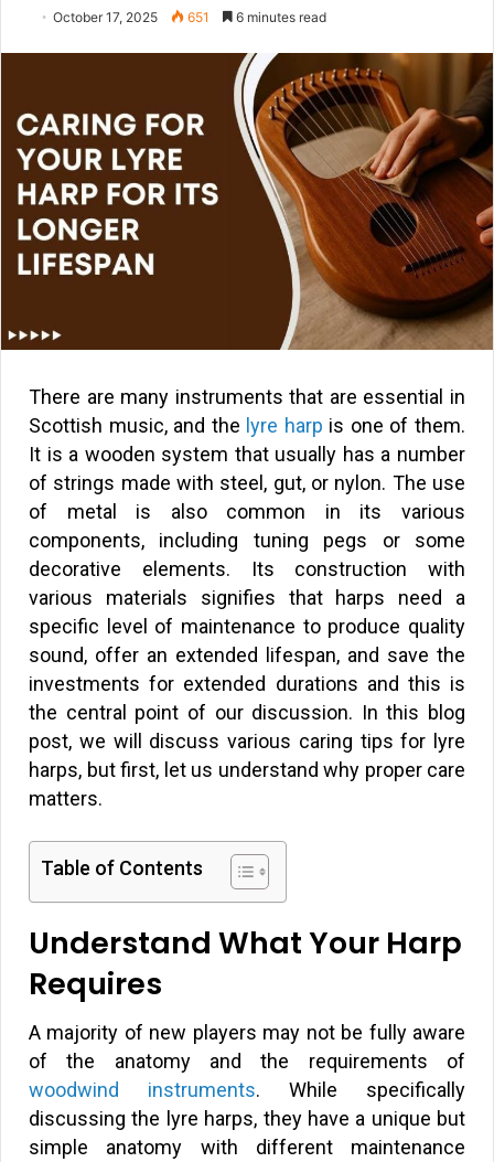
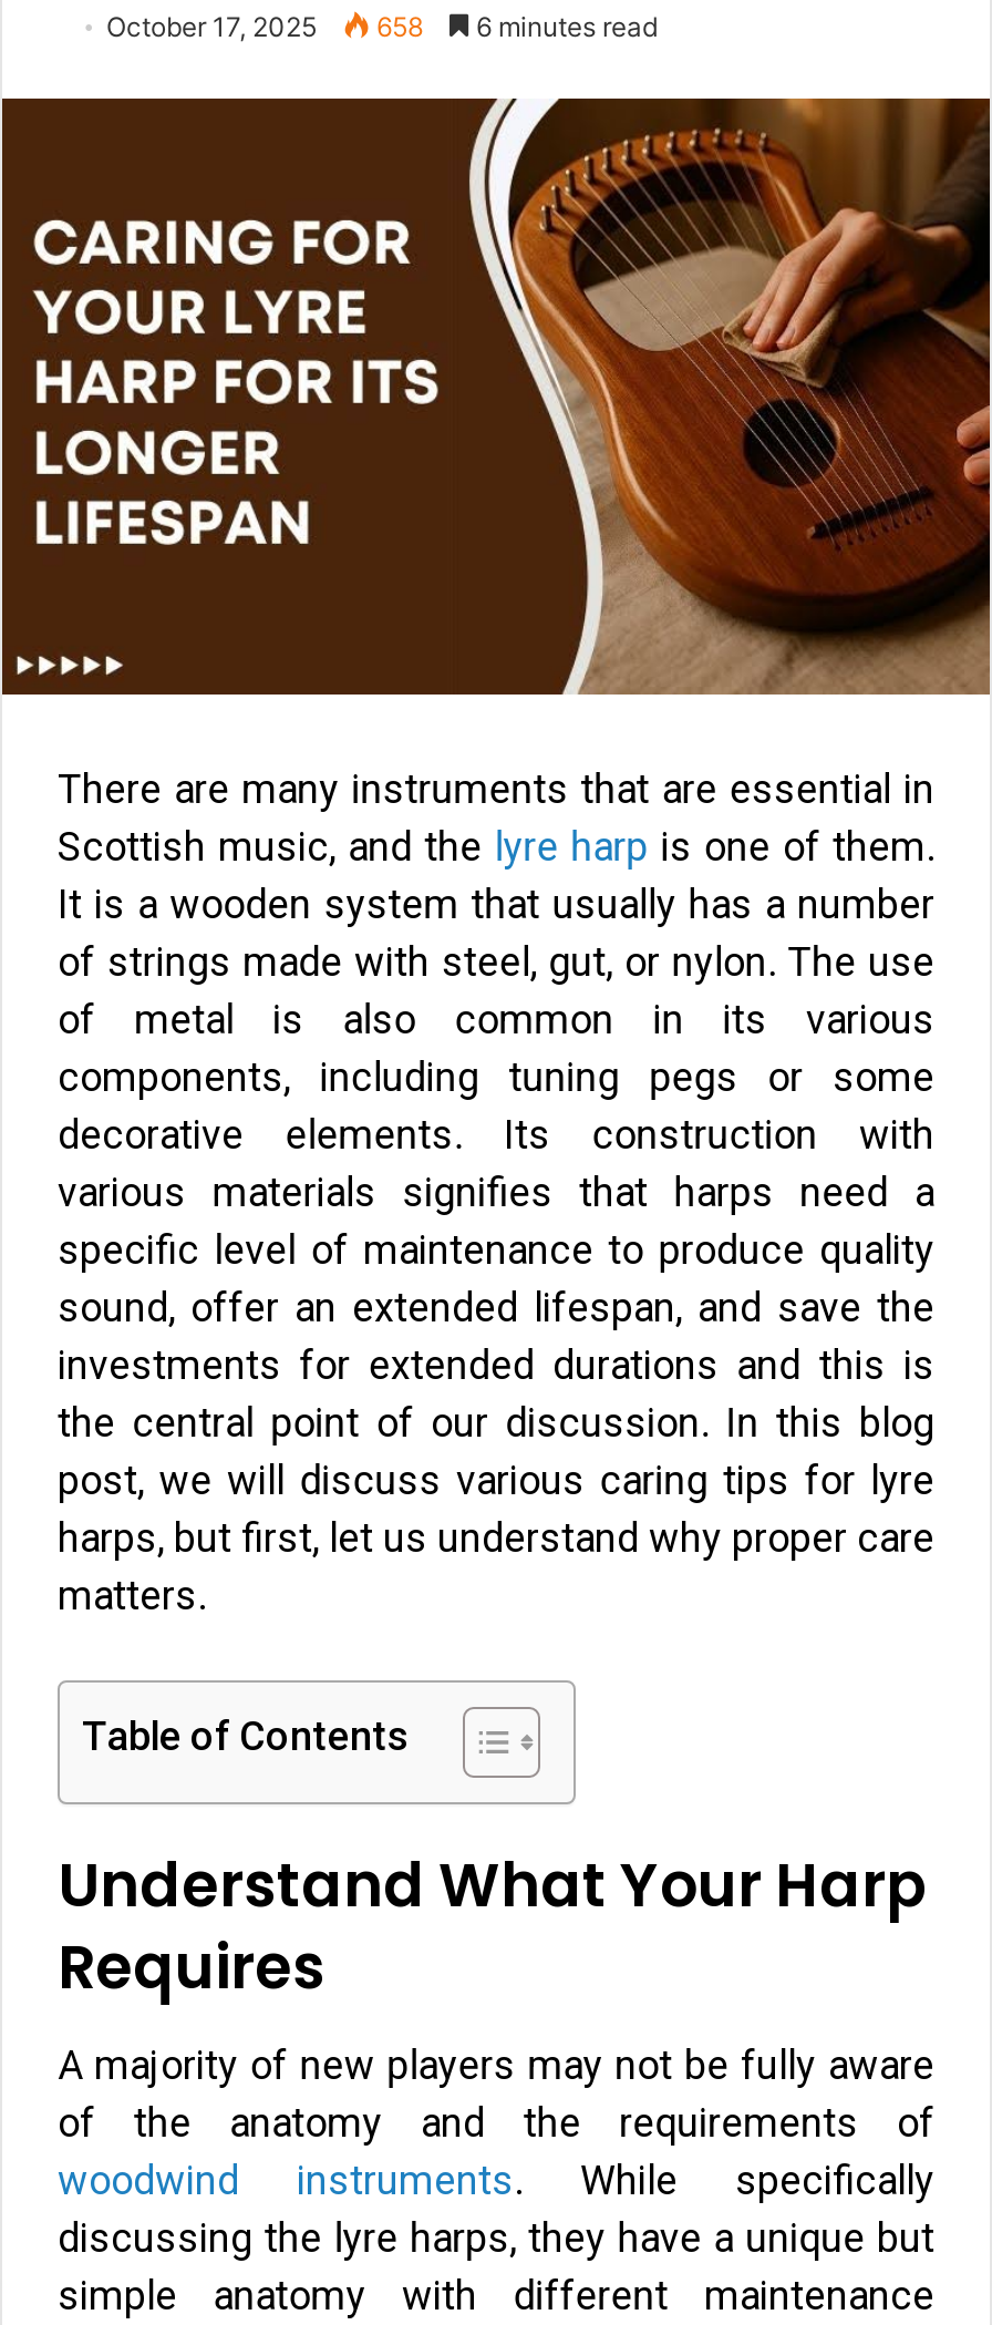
[53,9,326,25] October 17, 2025 651 6 minutes read -> [106,10,658,43] October 17, 2025 658 6 minutes read

